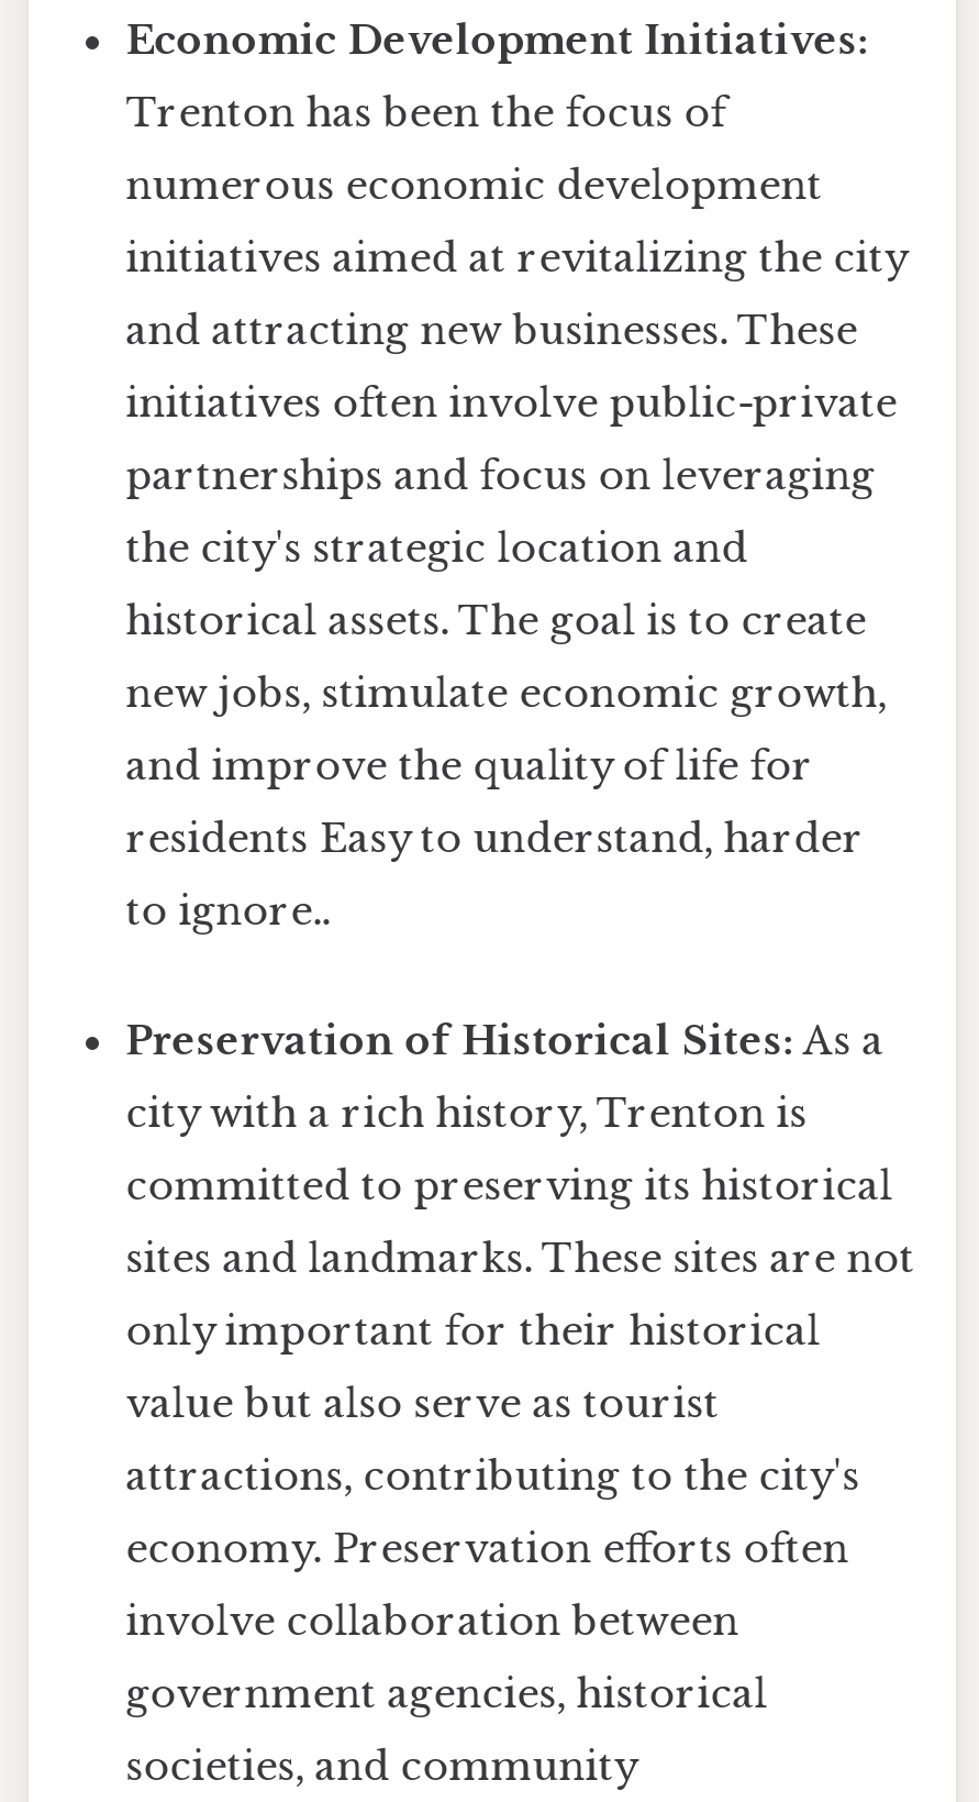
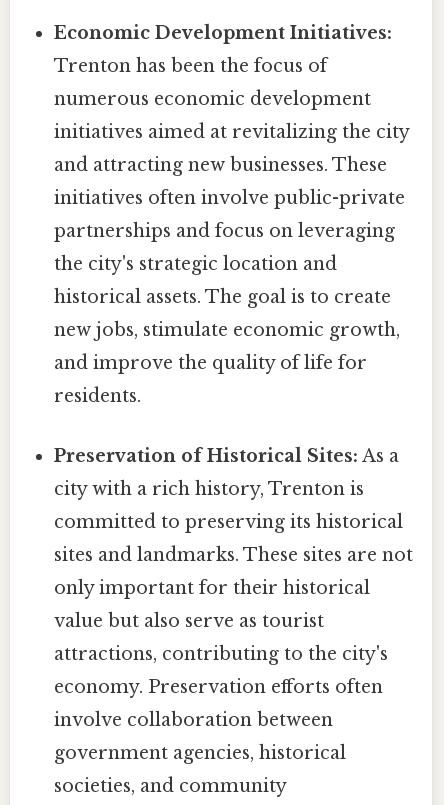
[126,814,864,935] residents Easy to understand, harder | to ignore.. -> [54,385,141,407] residents.

